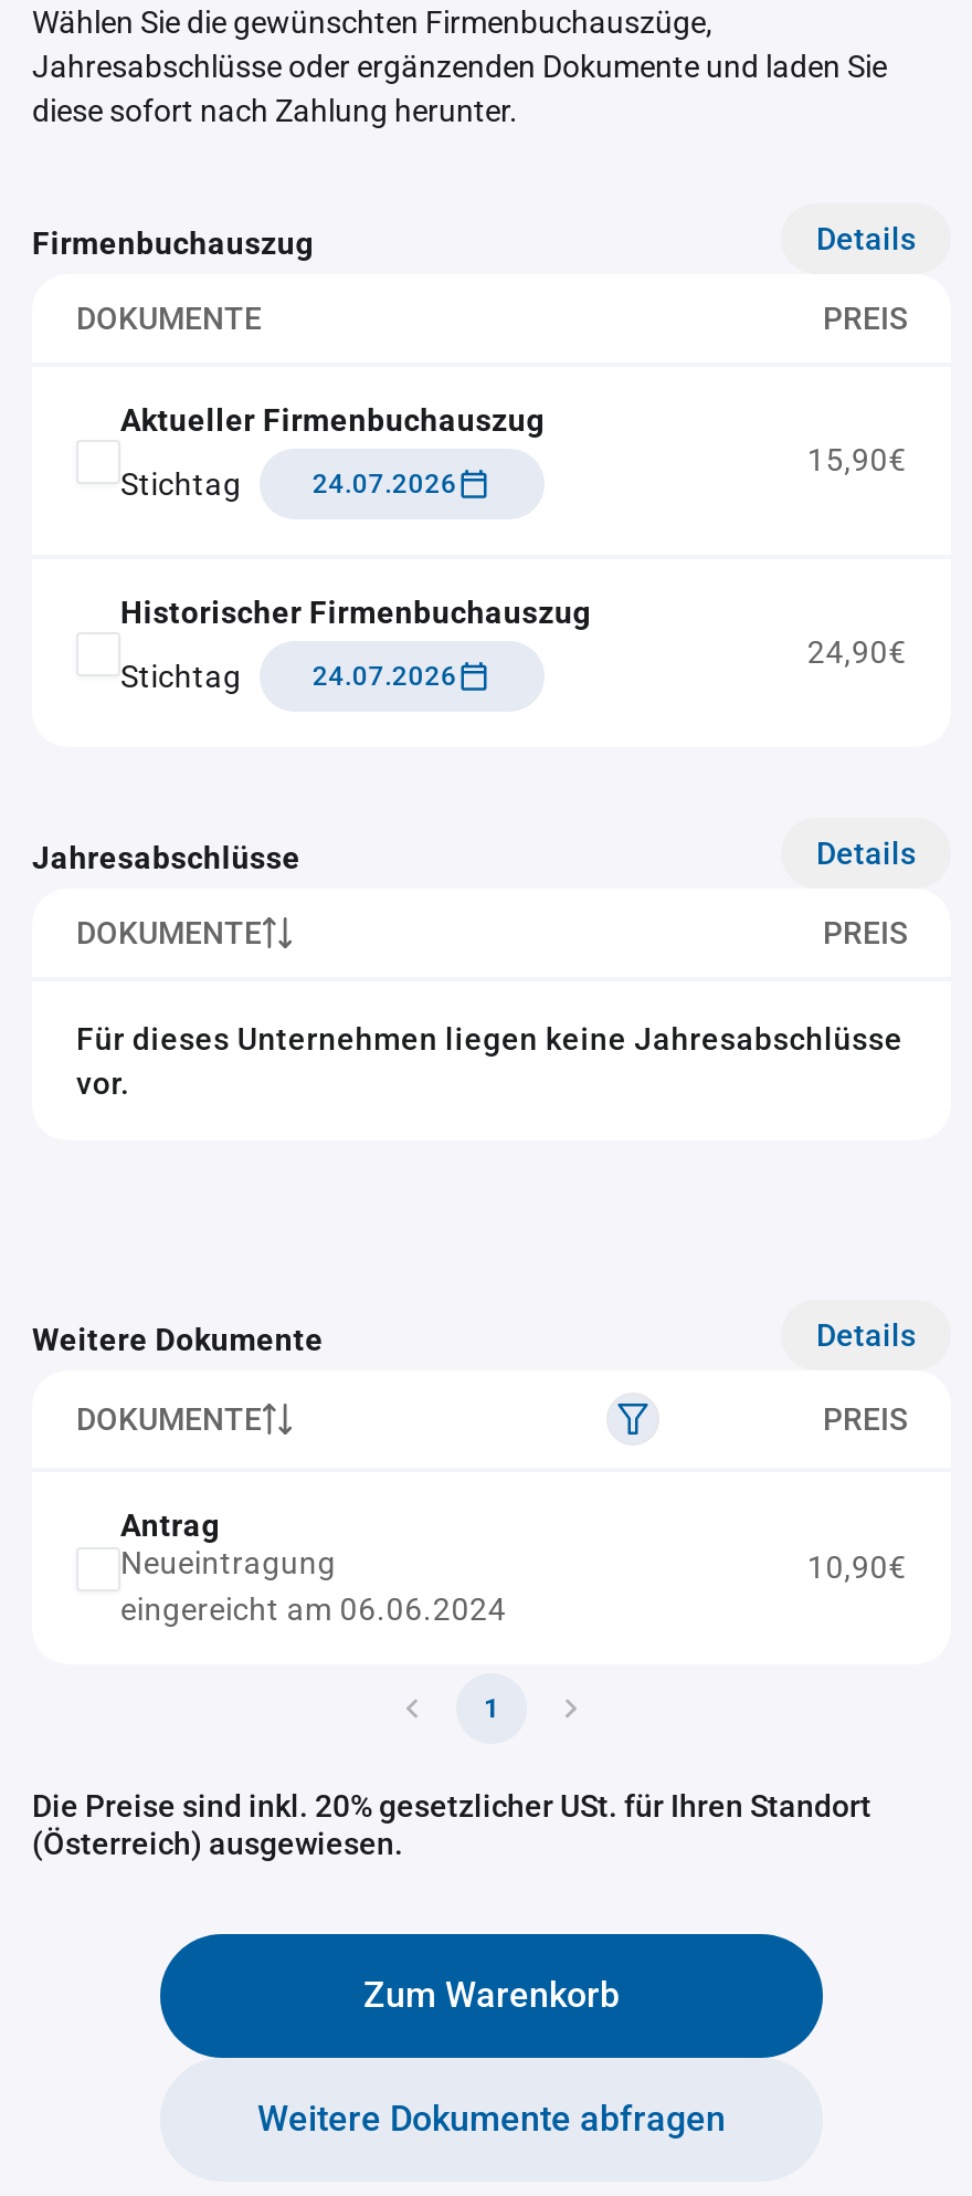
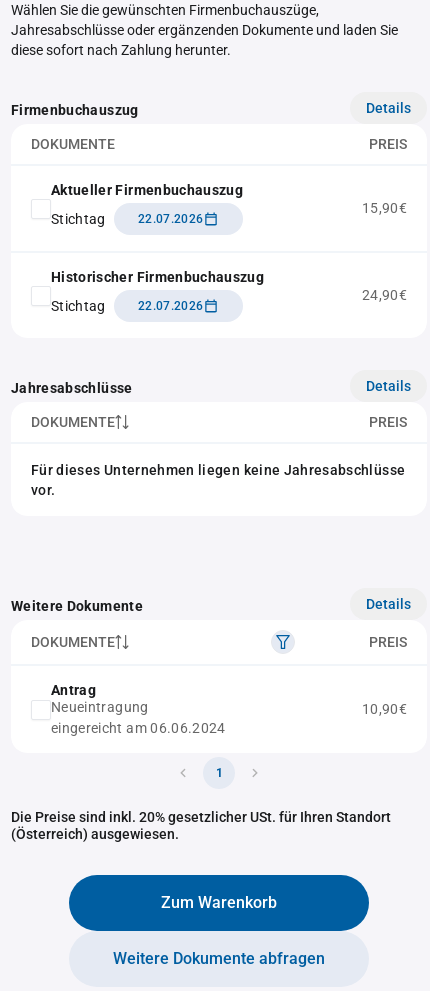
[312,469,457,500] 24.07.2026 -> [138,212,203,226] 22.07.2026
[312,661,457,692] 24.07.2026 -> [138,299,203,313] 22.07.2026

